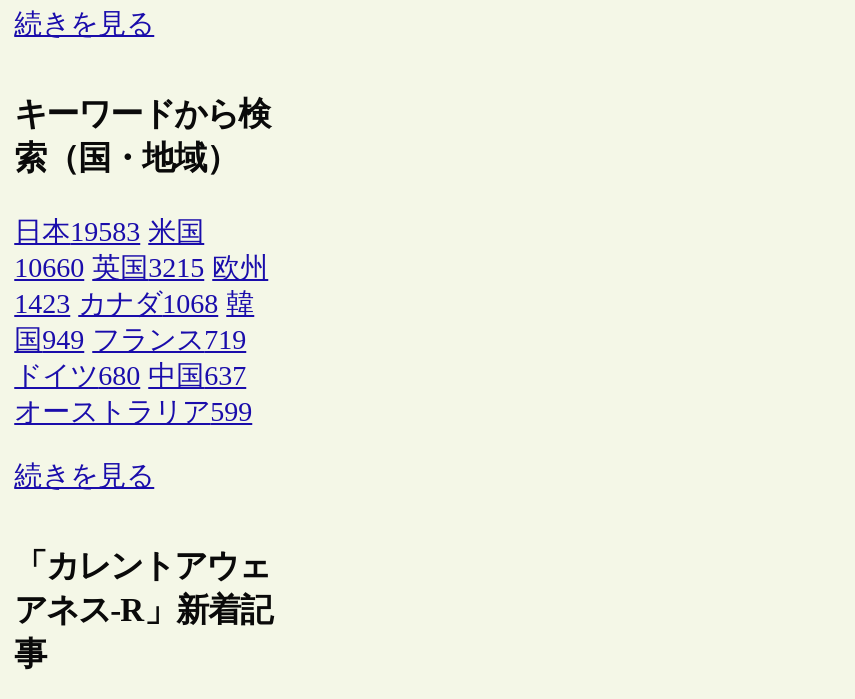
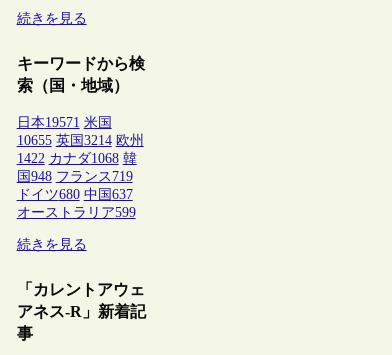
[14,217,204,247] 日本19583 米国 -> [17,115,112,130] 日本19571 米国
[14,253,268,283] 10660 英国3215 欧州 -> [17,133,144,148] 10655 英国3214 欧州
[14,289,254,319] 1423 カナダ1068 韓 -> [17,151,137,166] 1422 カナダ1068 韓
[14,325,246,355] 国949 フランス719 -> [17,169,133,184] 国948 フランス719

